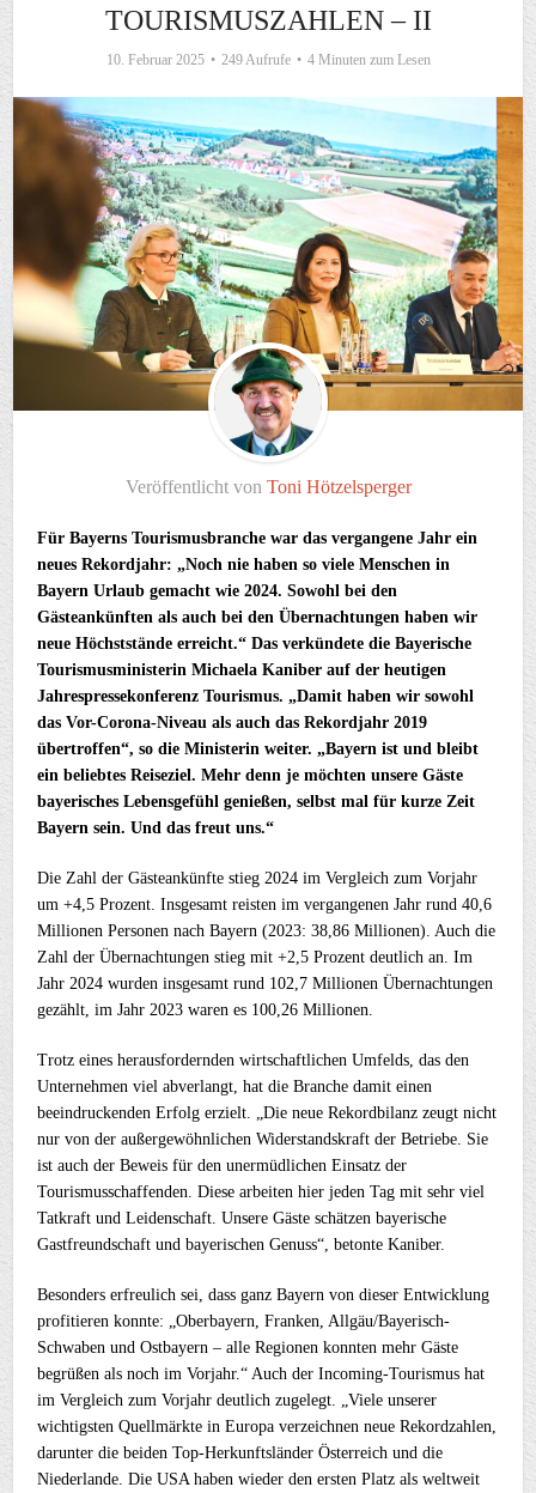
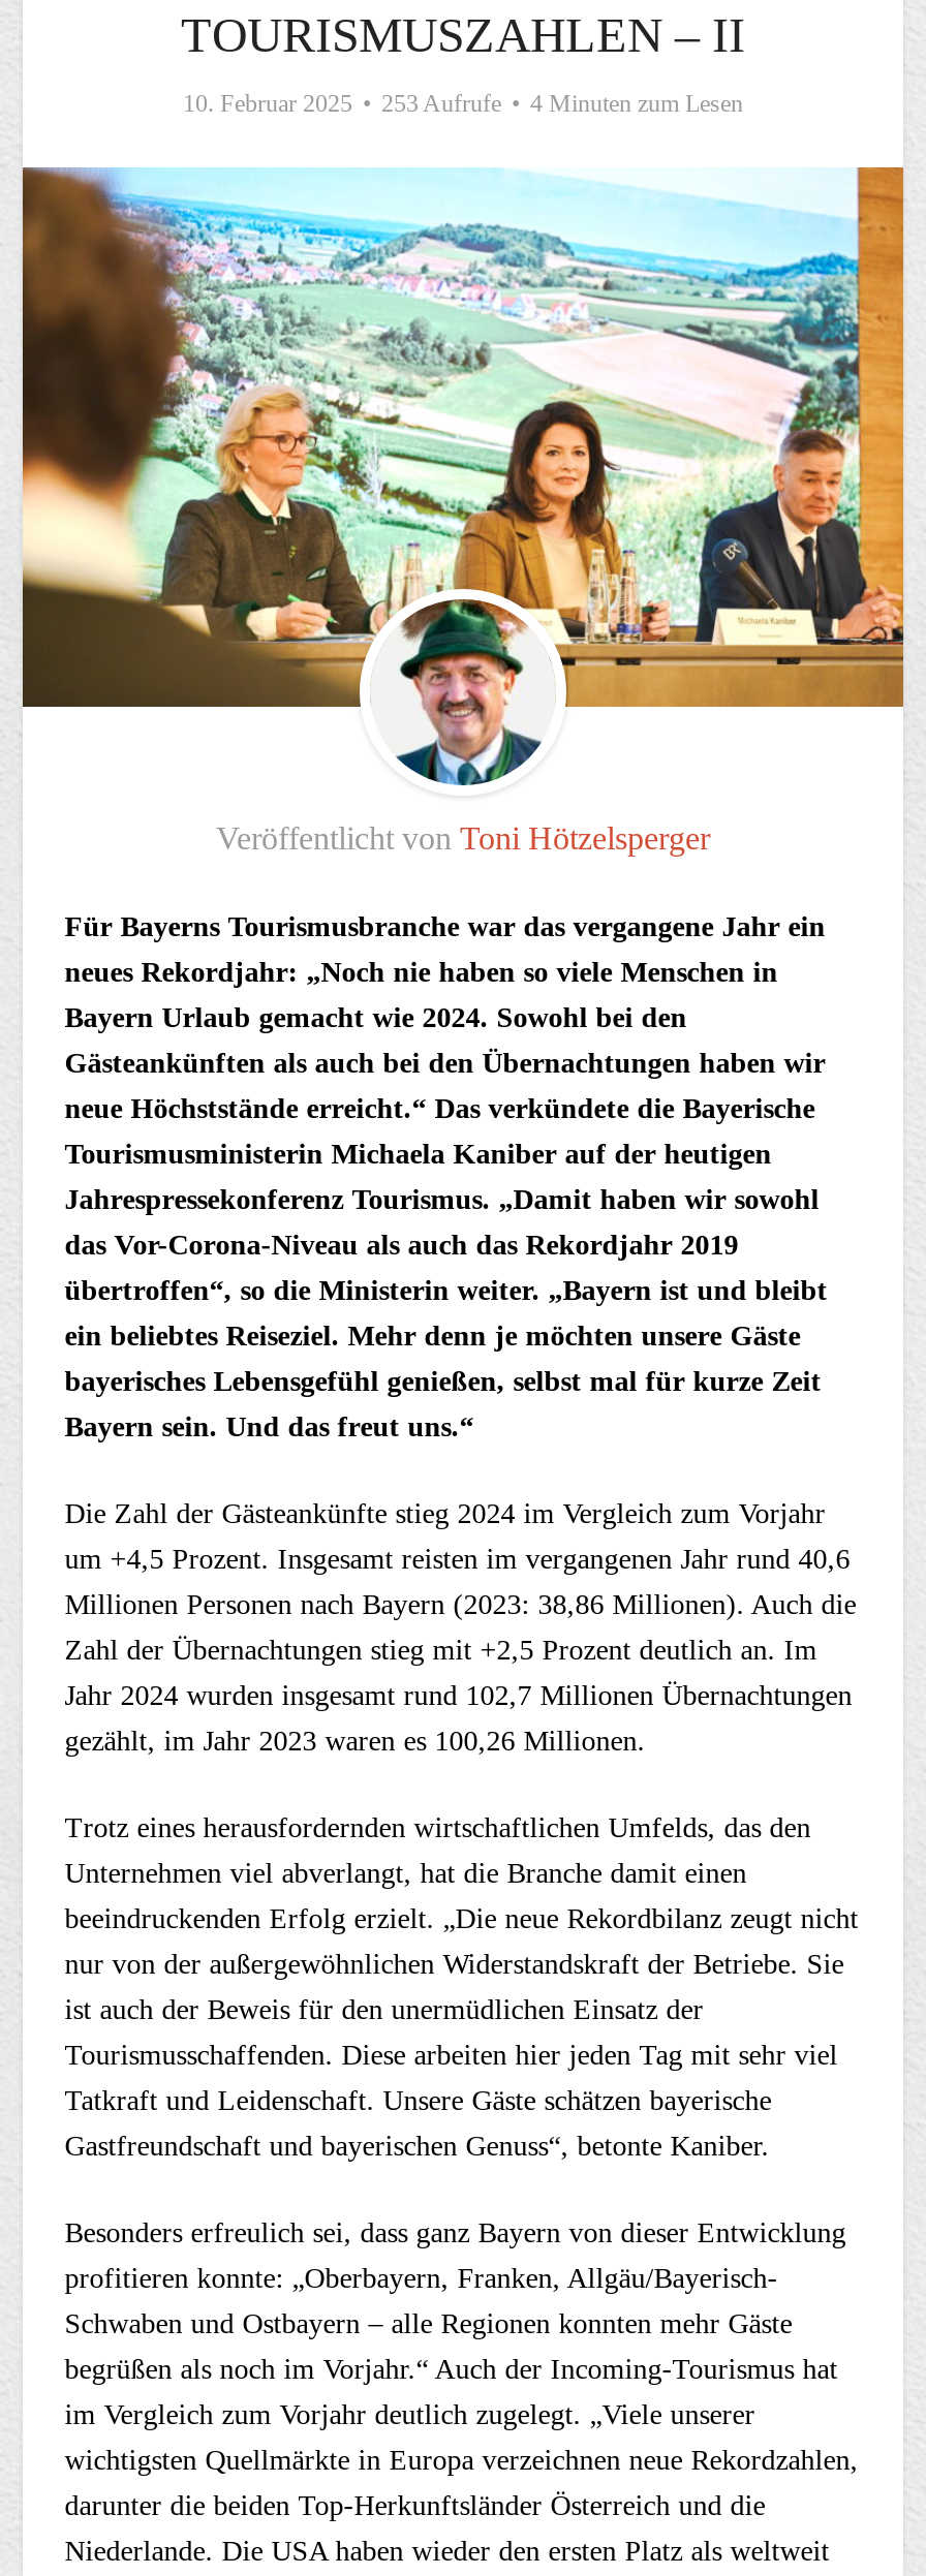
[106,51,430,68] 10. Februar 2025 249 Aufrufe 4 Minuten zum Lesen -> [183,89,743,118] 10. Februar 2025 253 Aufrufe 4 Minuten zum Lesen

